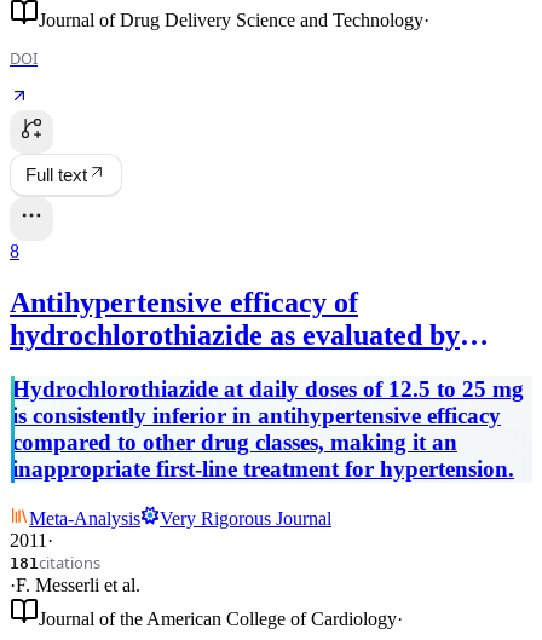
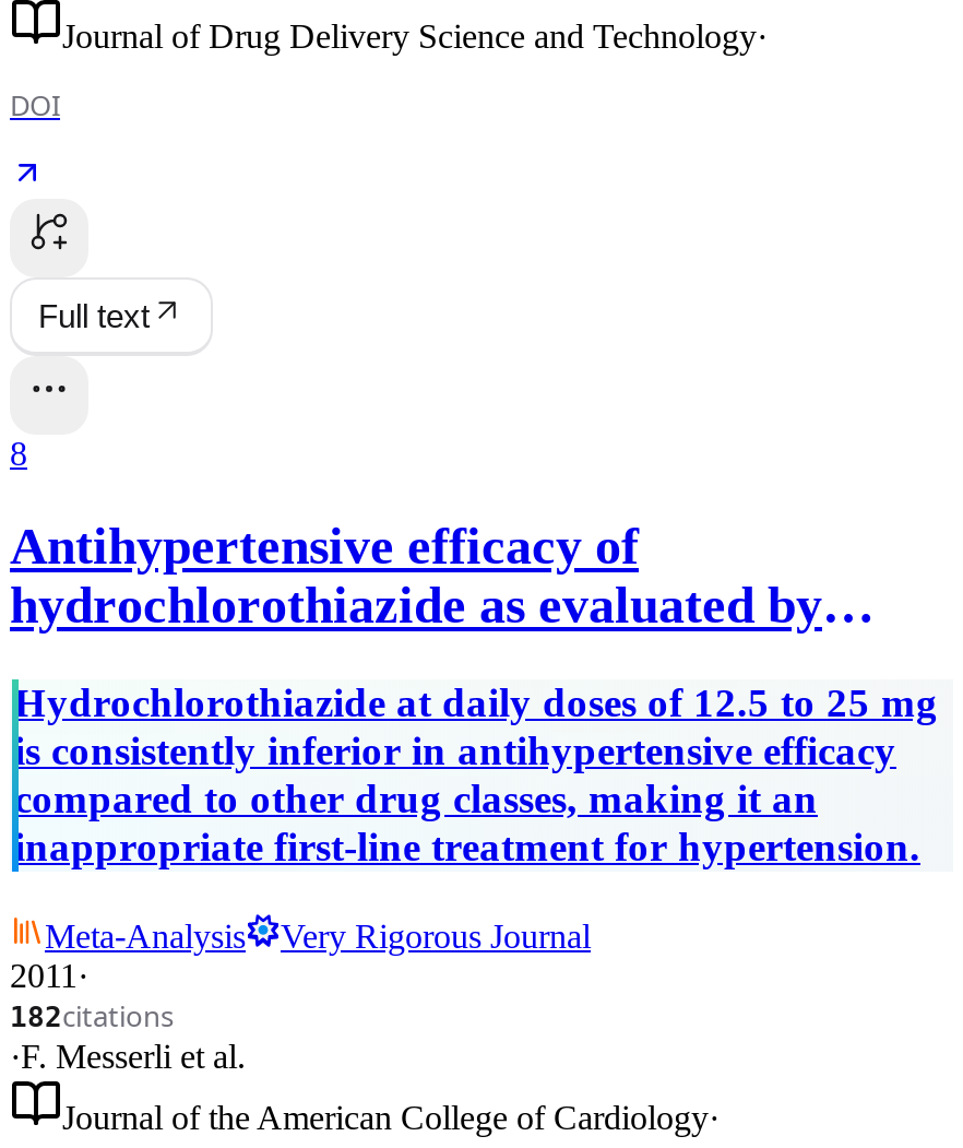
[10,551,100,573] 181citations -> [10,996,174,1035] 182citations

